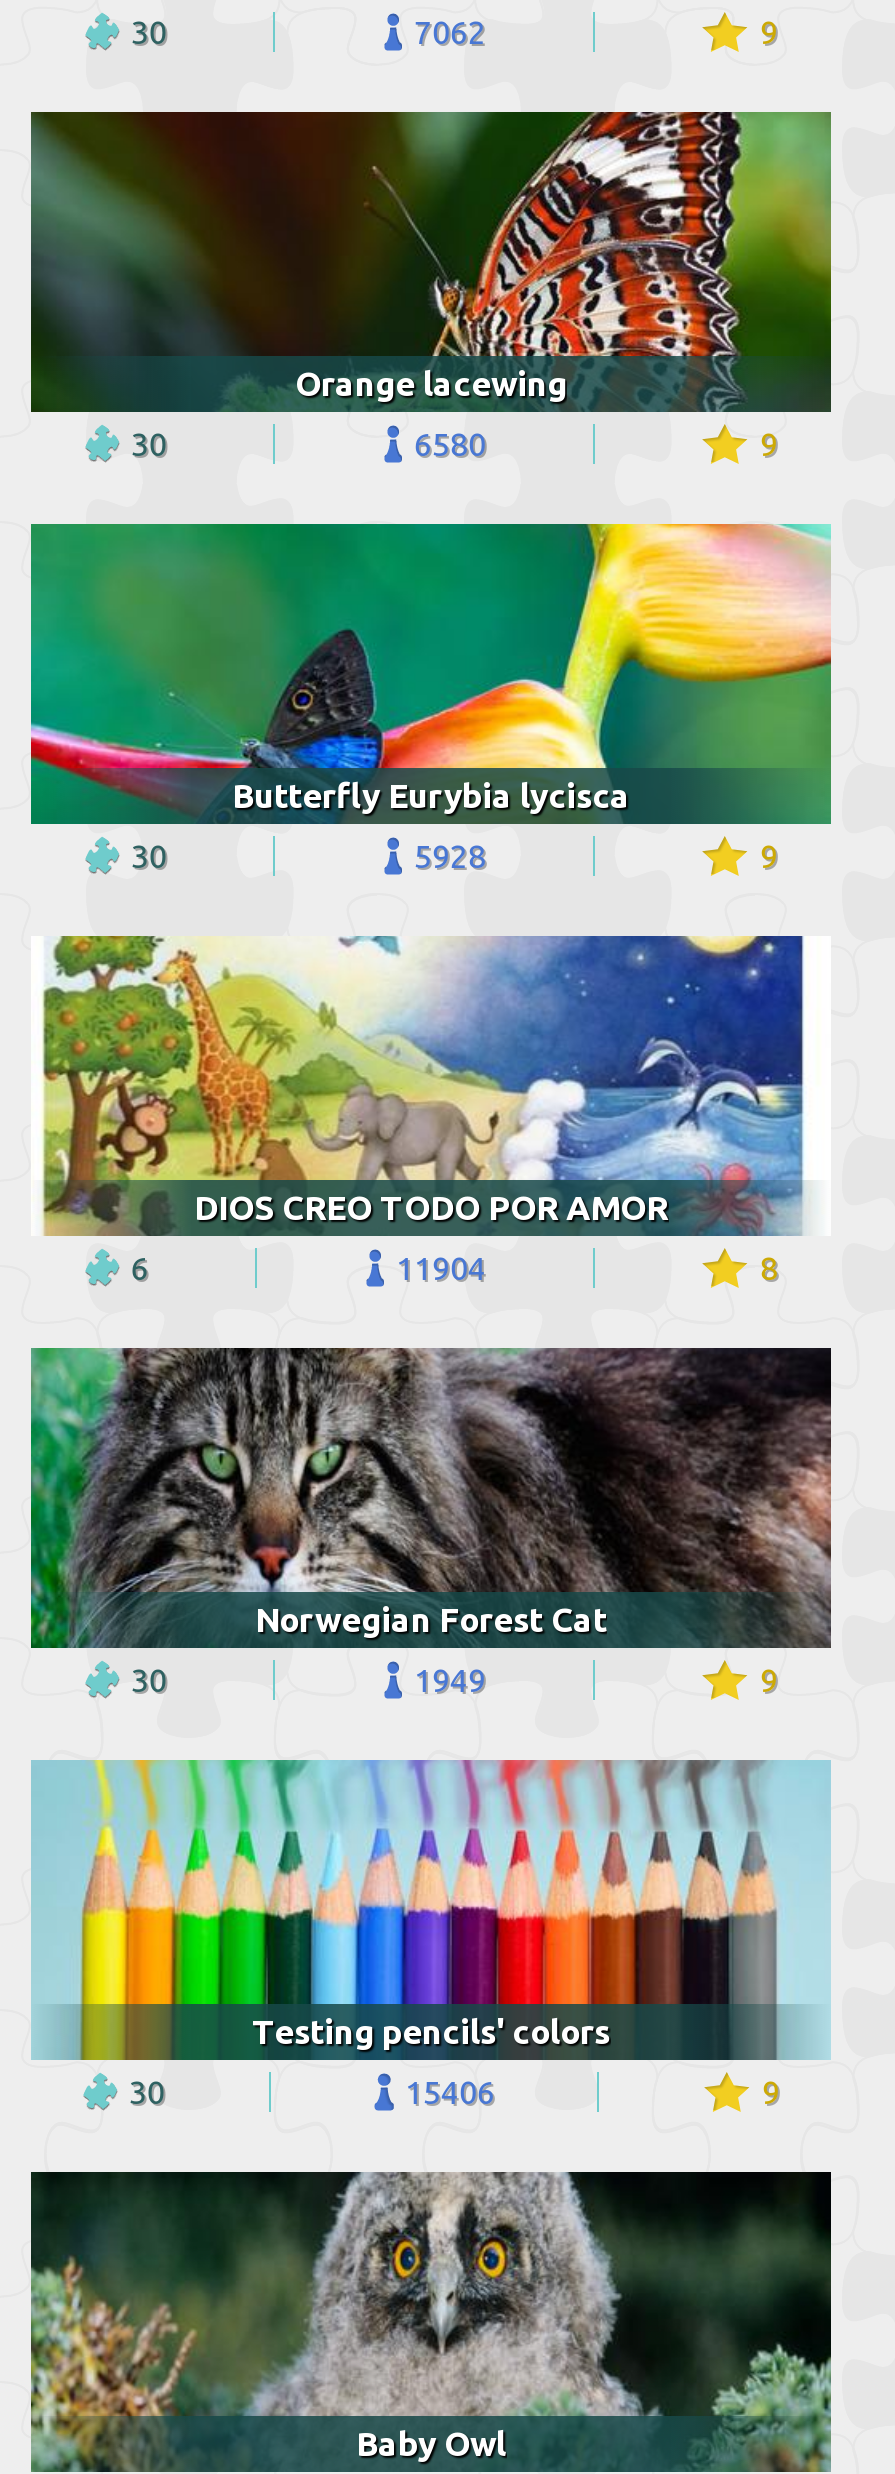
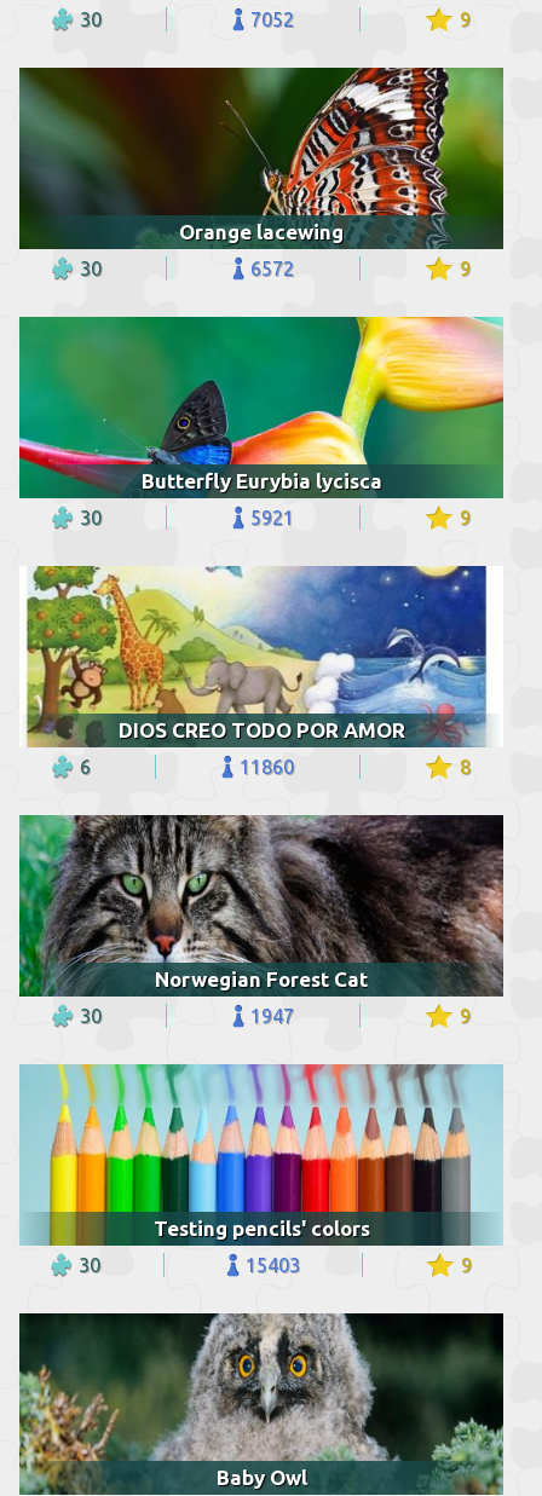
[414,14,486,50] 7062 -> [251,8,294,30] 7052
[414,426,486,462] 6580 -> [251,258,294,279] 6572
[414,838,486,874] 5928 -> [251,507,294,528] 5921
[396,1250,486,1286] 11904 -> [240,756,294,778] 11860
[414,1662,486,1698] 1949 -> [251,1005,294,1027] 1947
[405,2074,495,2110] 15406 -> [245,1254,300,1276] 15403

